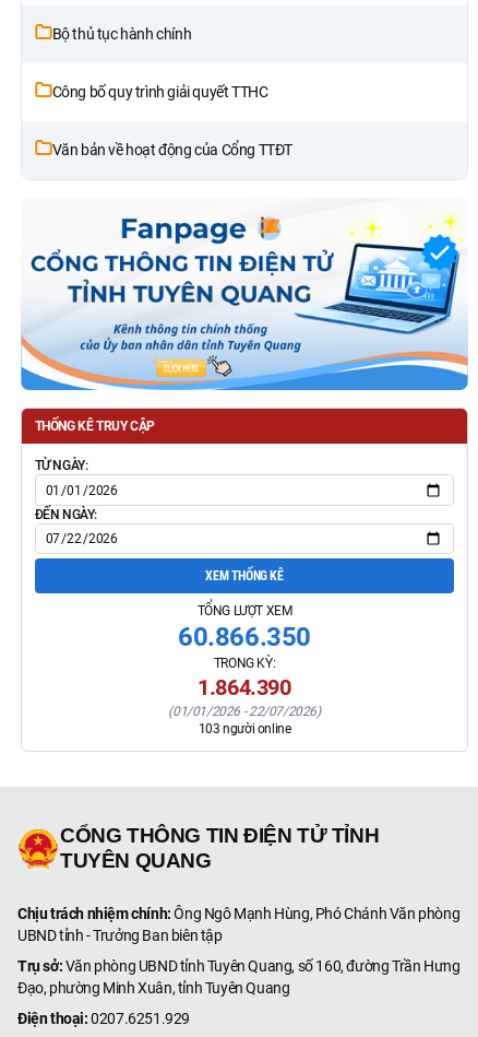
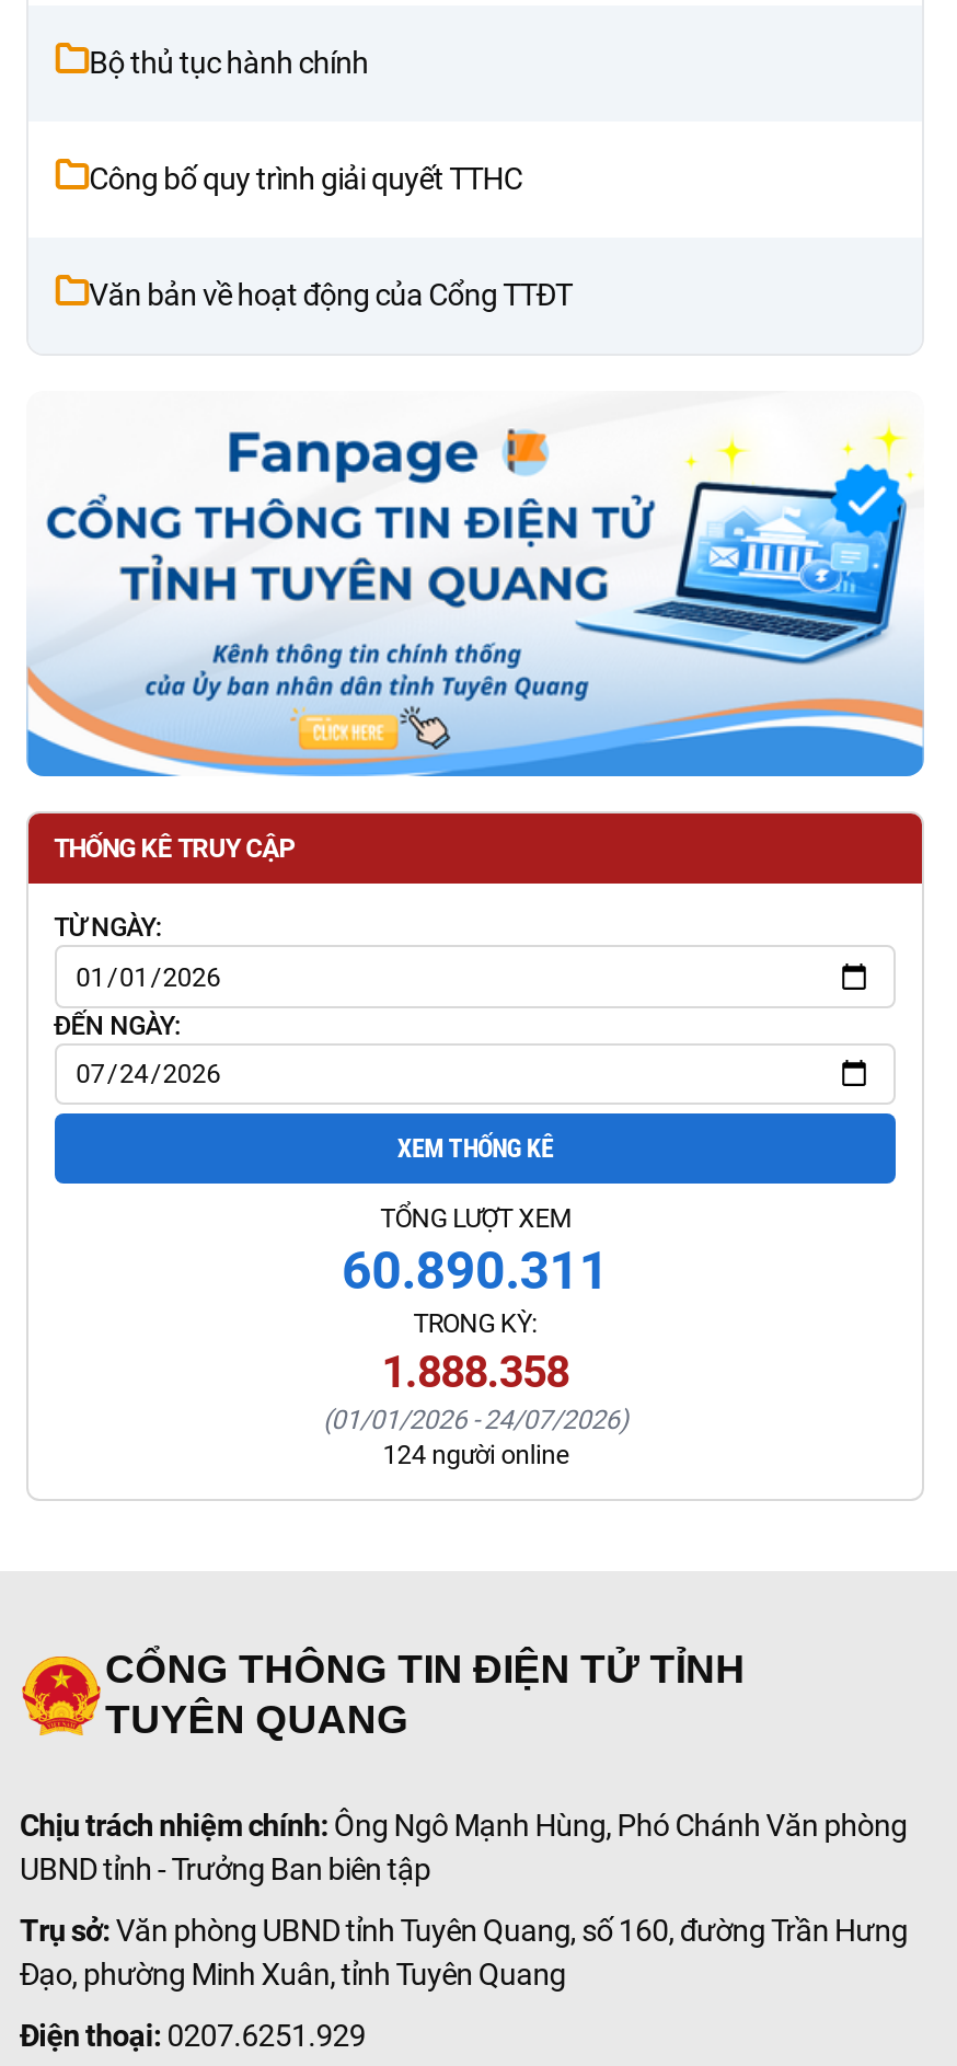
[178,622,311,653] 60.866.350 -> [342,1241,609,1302] 60.890.311
[198,674,291,701] 1.864.390 -> [382,1346,569,1399] 1.888.358
[169,704,320,719] (01/01/2026 -22/07/2026) -> [323,1405,627,1436] (01/01/2026 -24/07/2026)
[198,721,291,737] 103 người online -> [383,1440,568,1471] 124 người online

